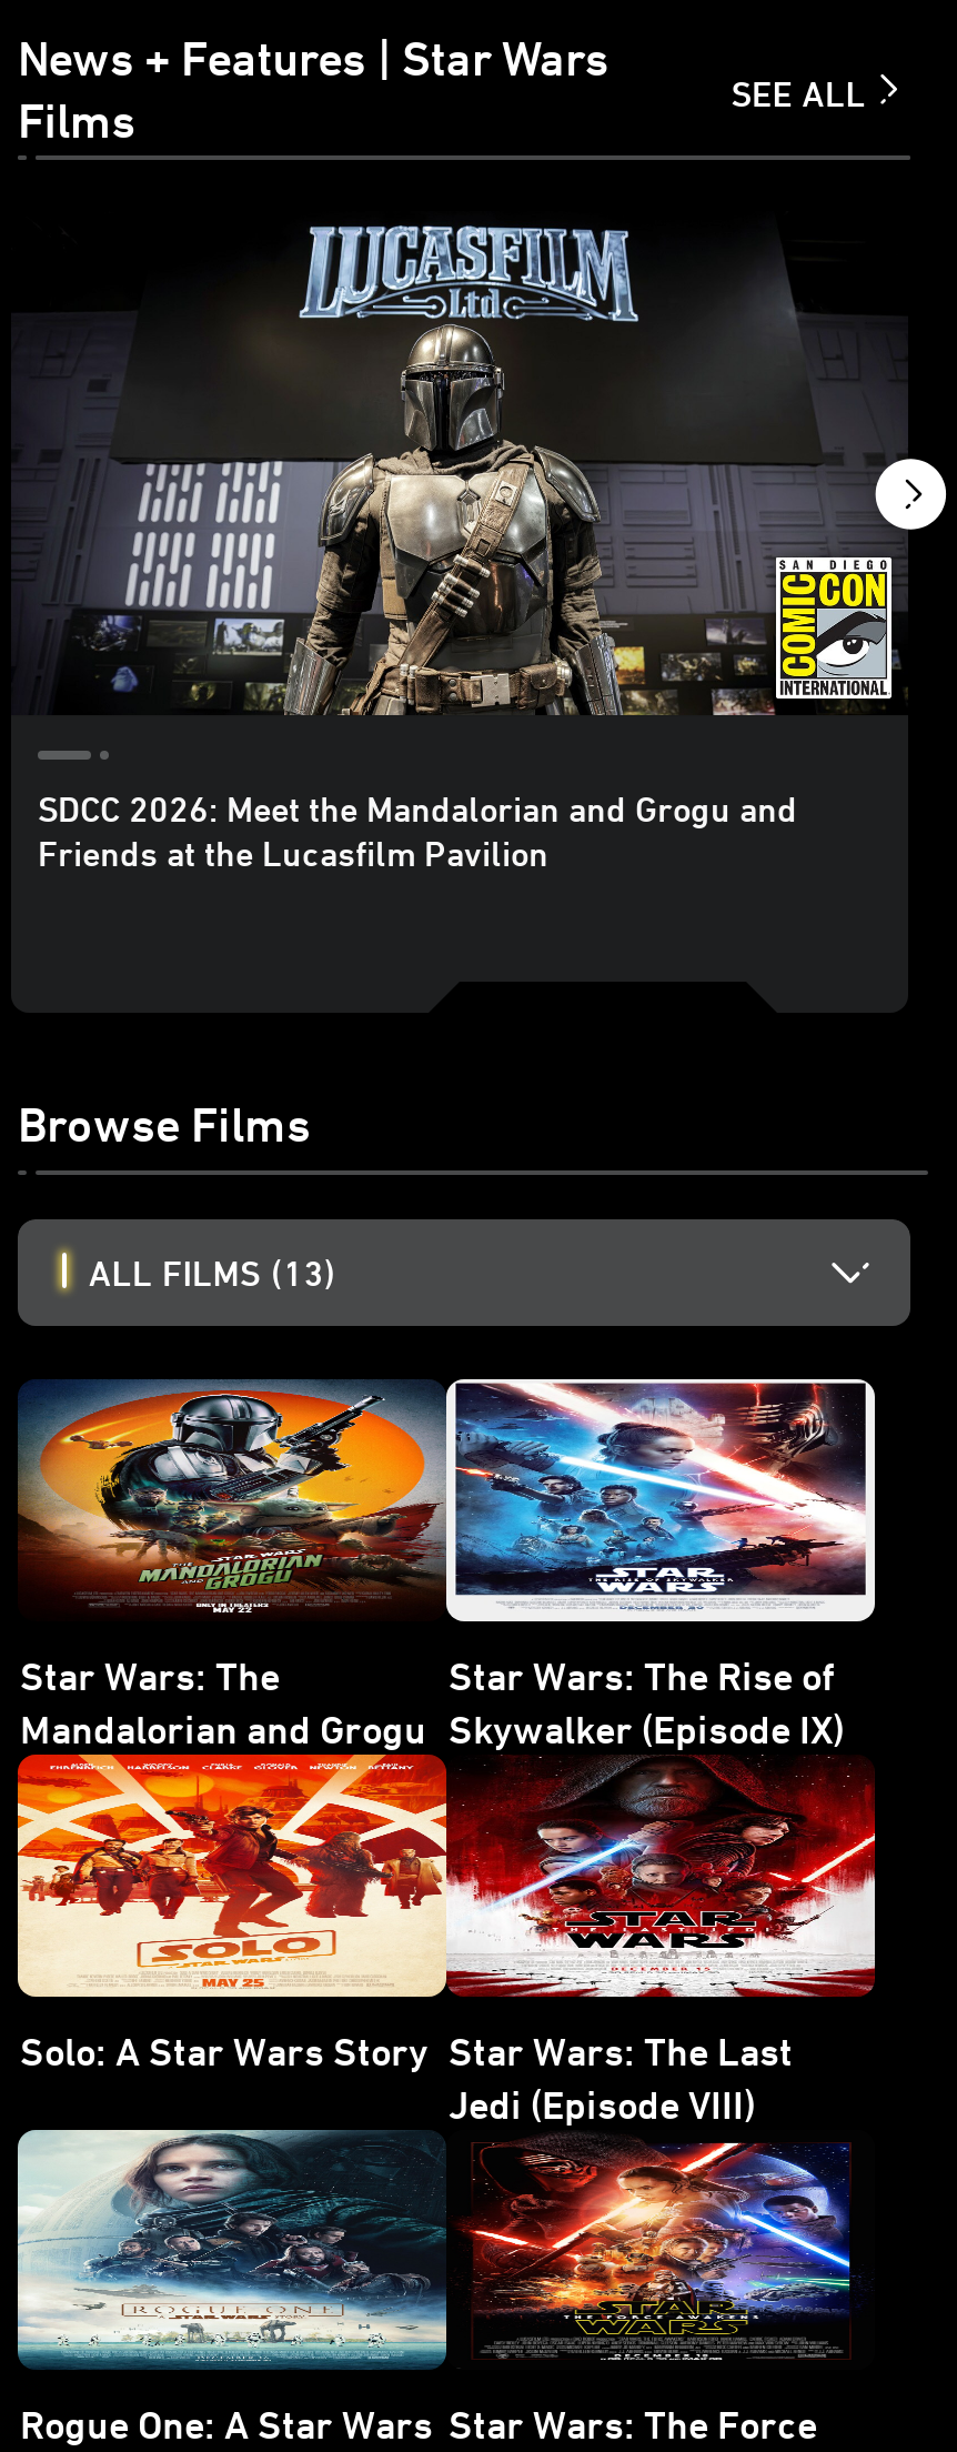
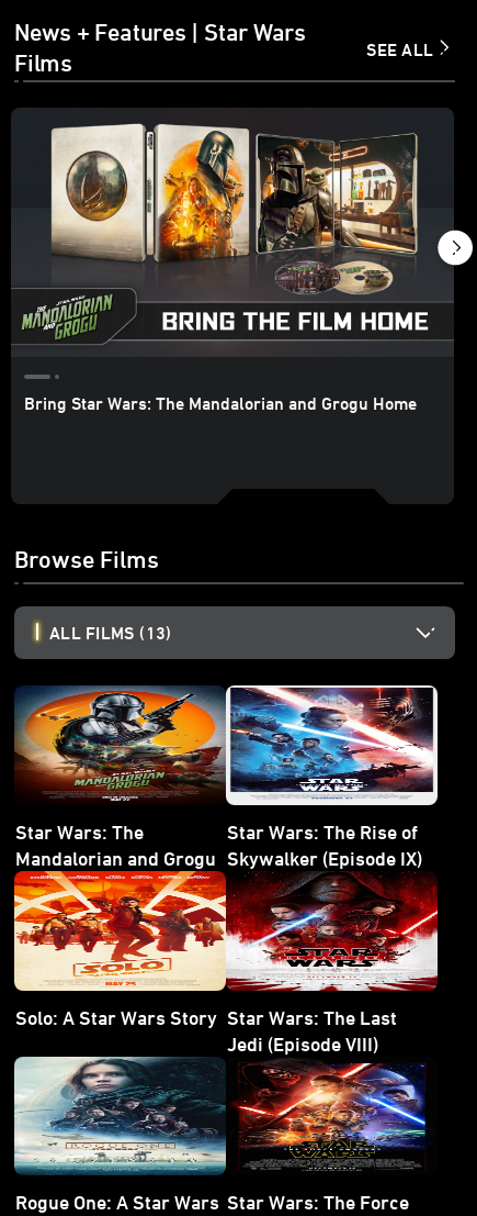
[16,215,906,872] [image] | SDCC 2026: Meet the Mandalorian and Grogu and | Friends at the Lucasfilm Pavilion -> [12,109,454,413] [image] | Bring Star Wars: The Mandalorian and Grogu Home

